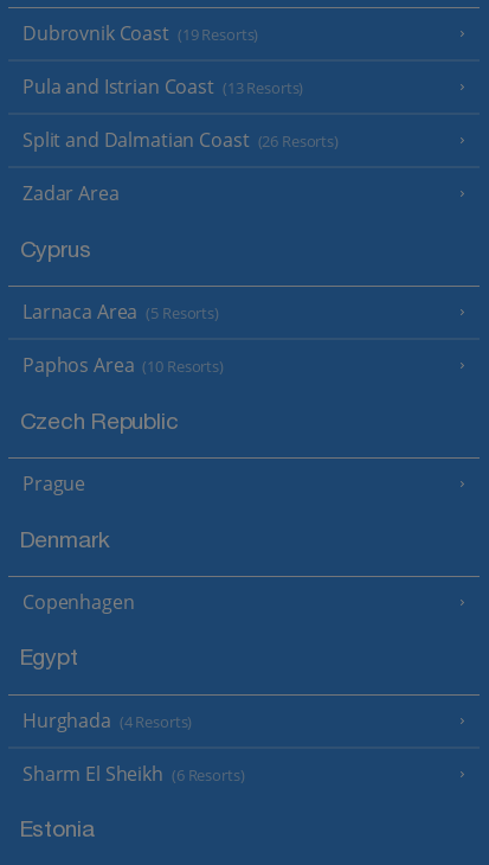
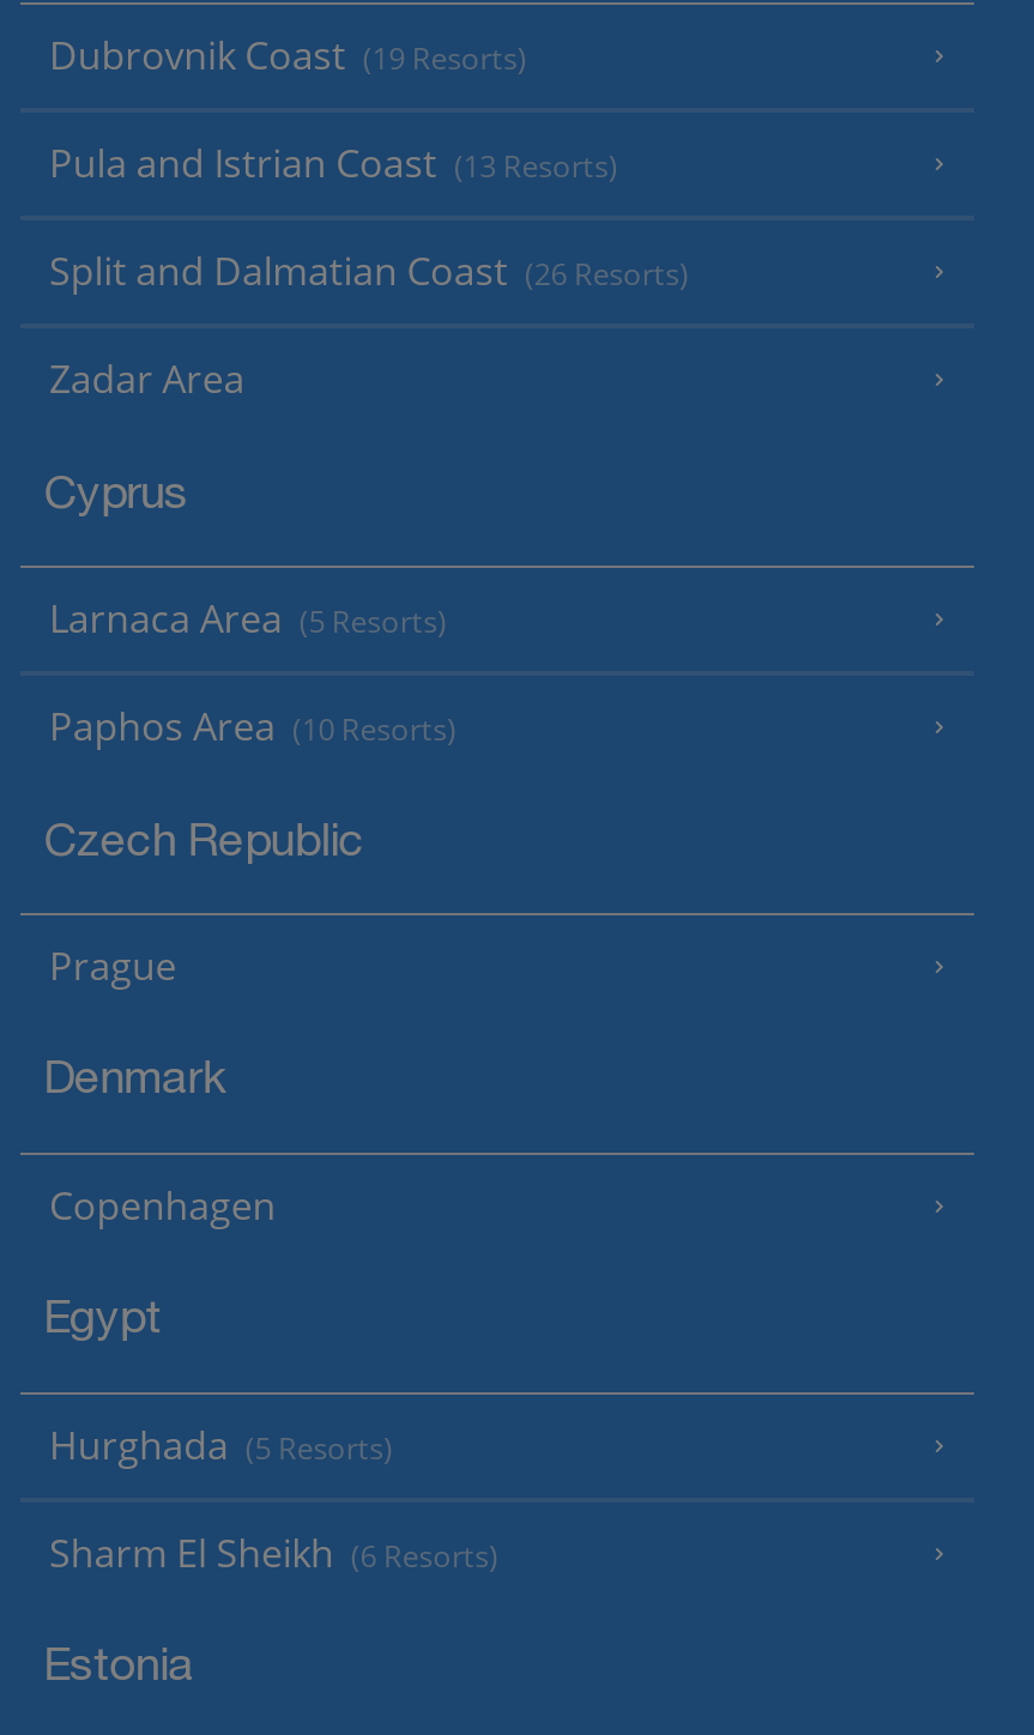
[22,707,192,733] Hurghada (4 Resorts) -> [49,1418,393,1471] Hurghada (5 Resorts)

